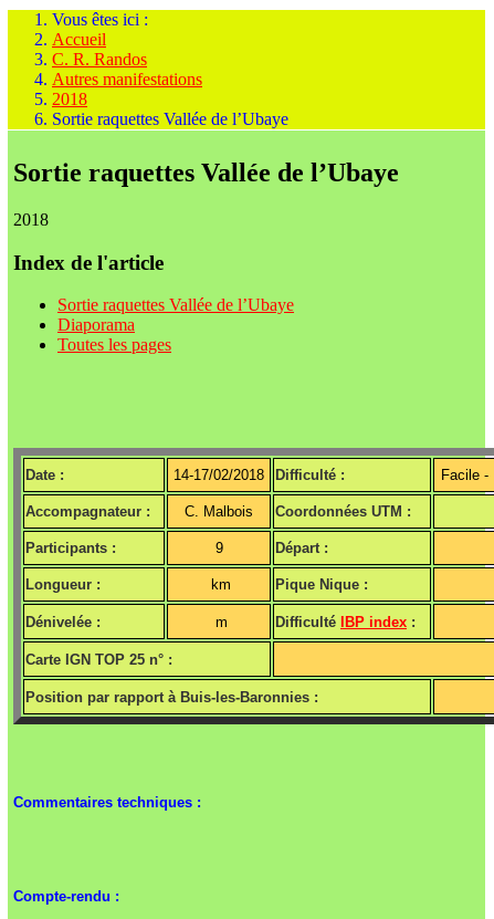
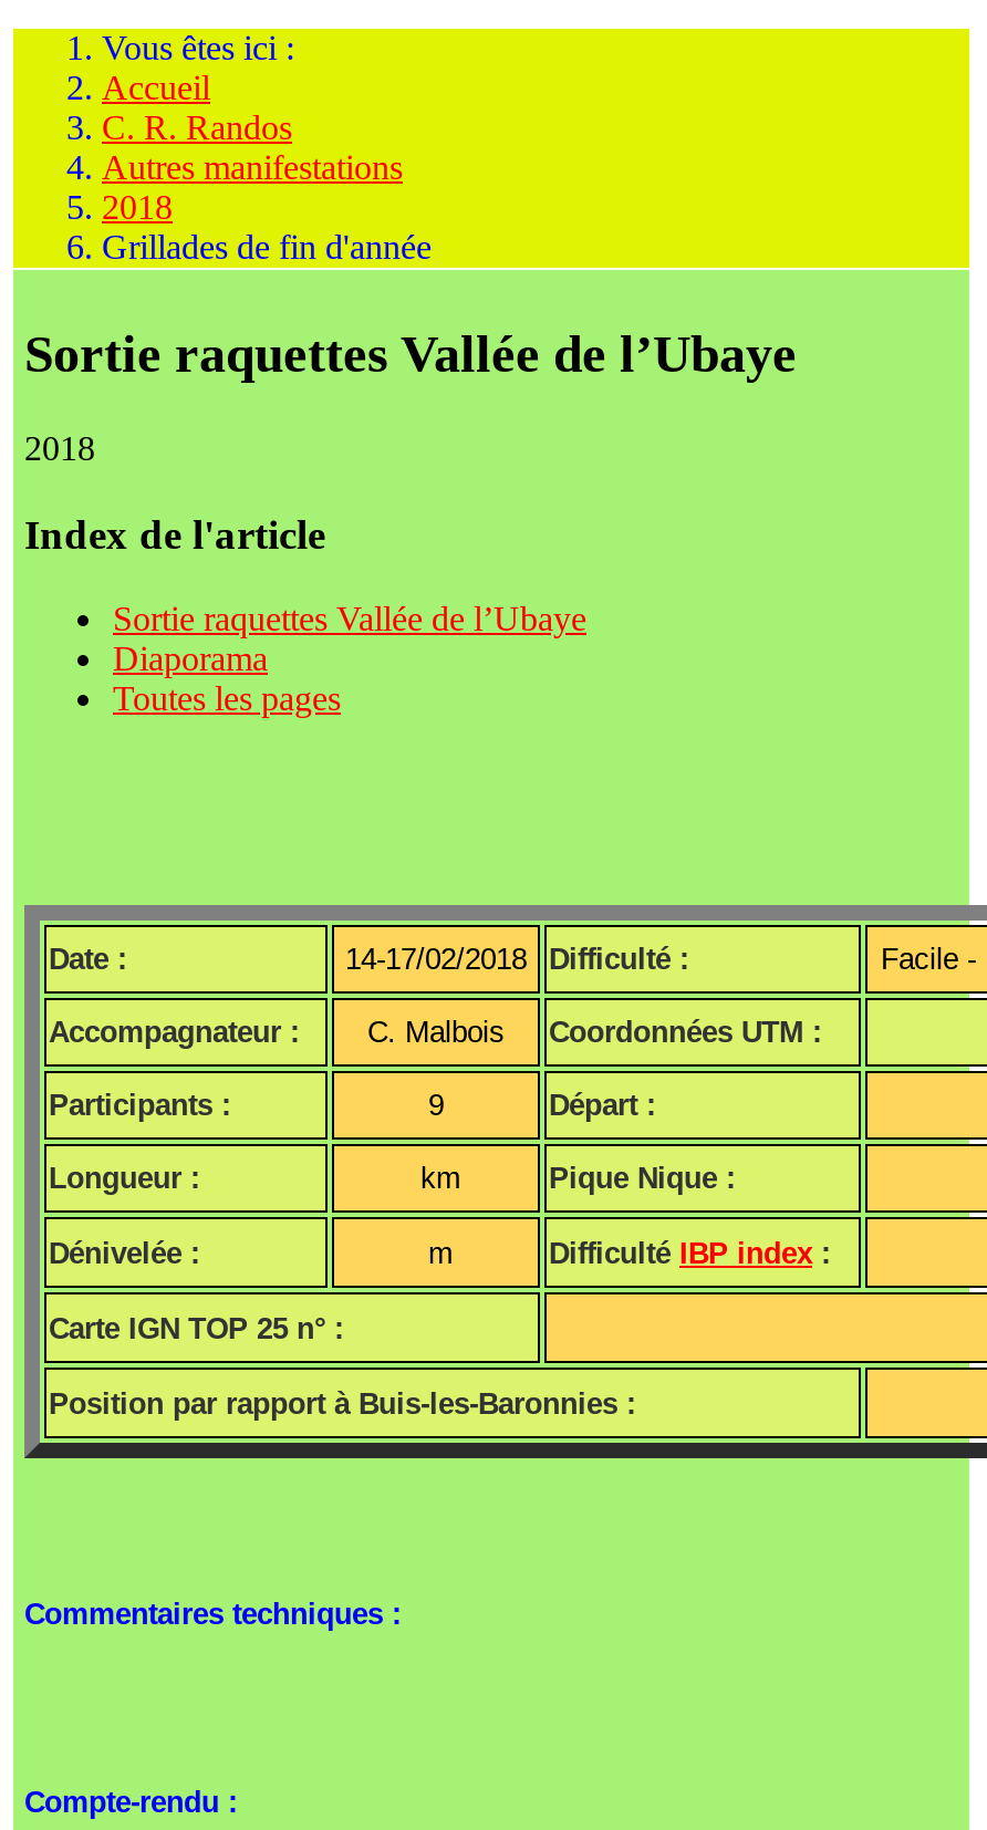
[52,109,288,128] Sortie raquettes Vallée de l’Ubaye -> [102,228,432,266] Grillades de fin d'année

